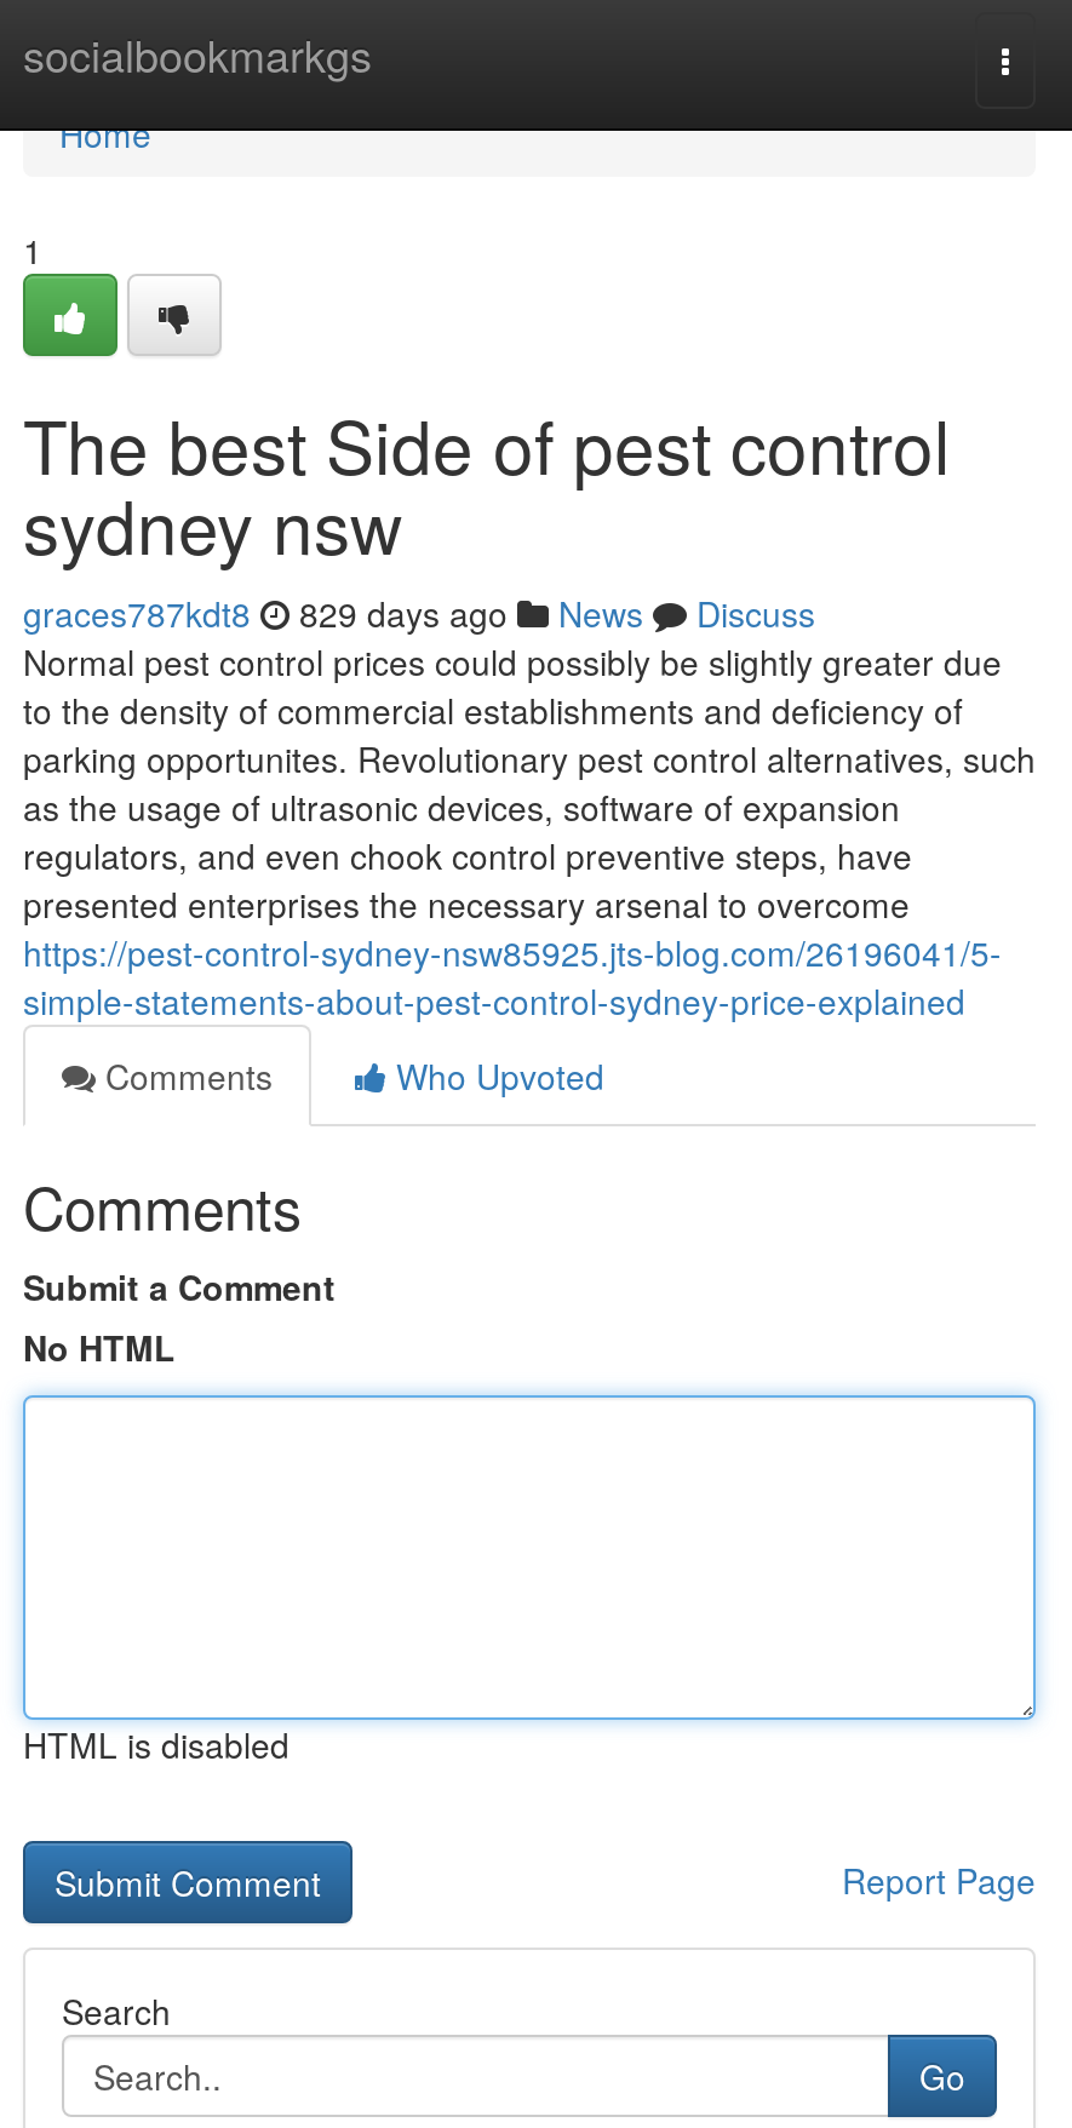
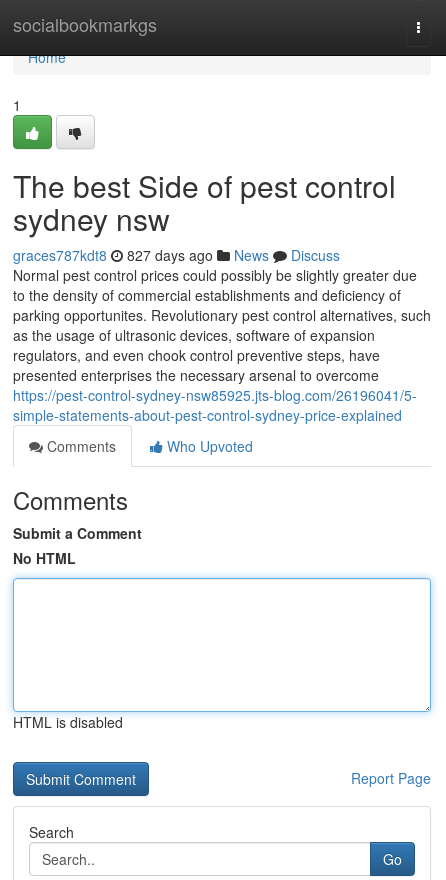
[23,589,815,637] graces787kdt8 829 days ago News Discuss -> [13,245,340,265] graces787kdt8 827 days ago News Discuss

